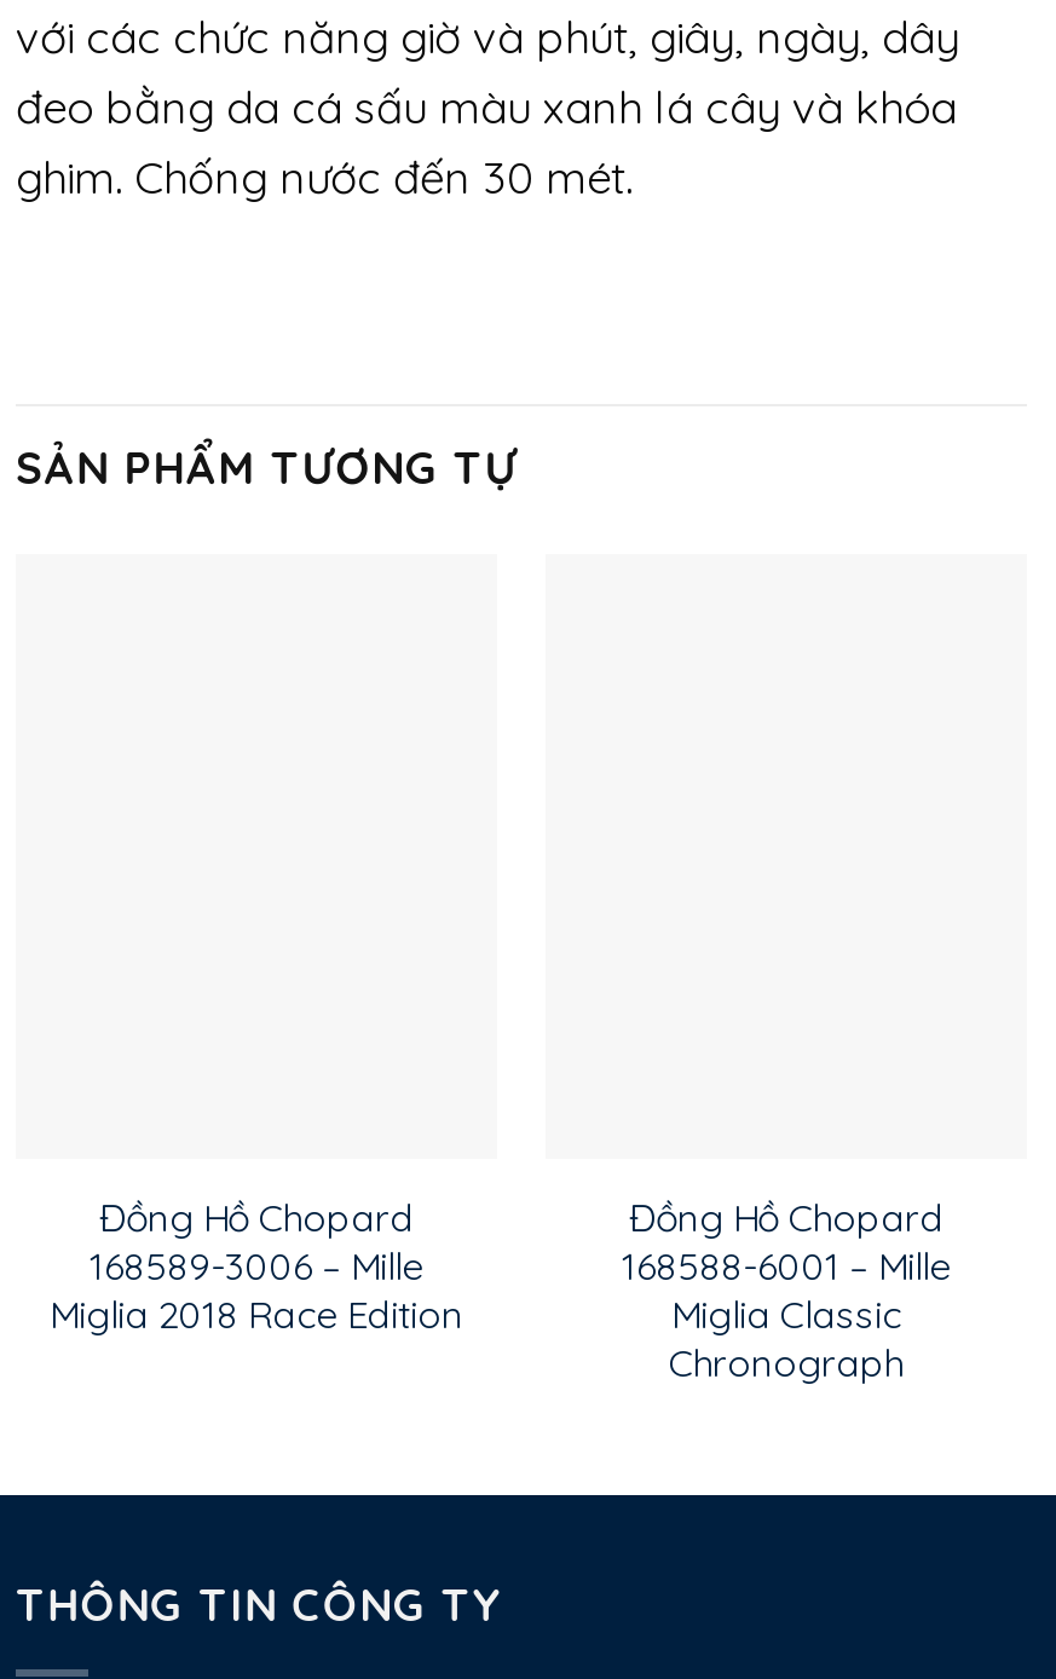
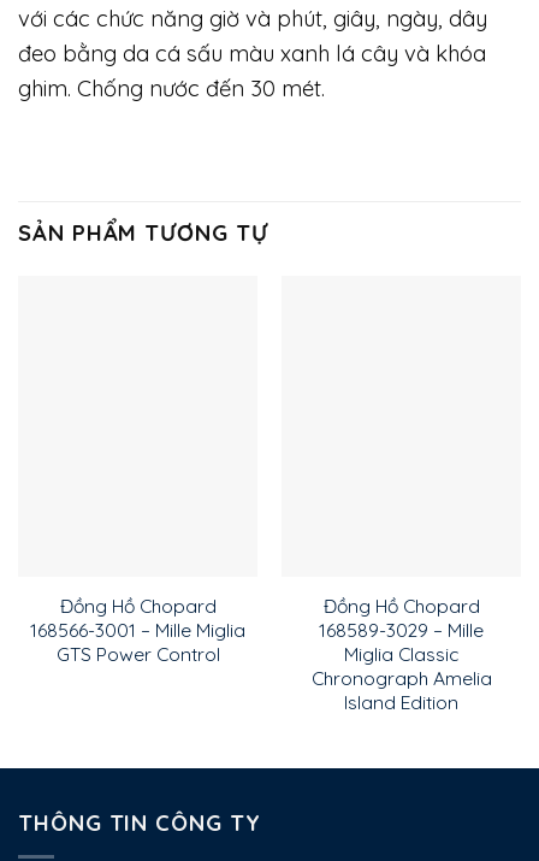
[50,1242,463,1339] 168589-3006 – Mille | Miglia 2018 Race Edition -> [30,618,245,667] 168566-3001 – Mille Miglia | GTS Power Control
[622,1242,951,1291] 168588-6001 – Mille -> [319,618,484,642] 168589-3029 – Mille
[669,1339,904,1387] Chronograph -> [311,667,491,715] Chronograph Amelia | Island Edition

